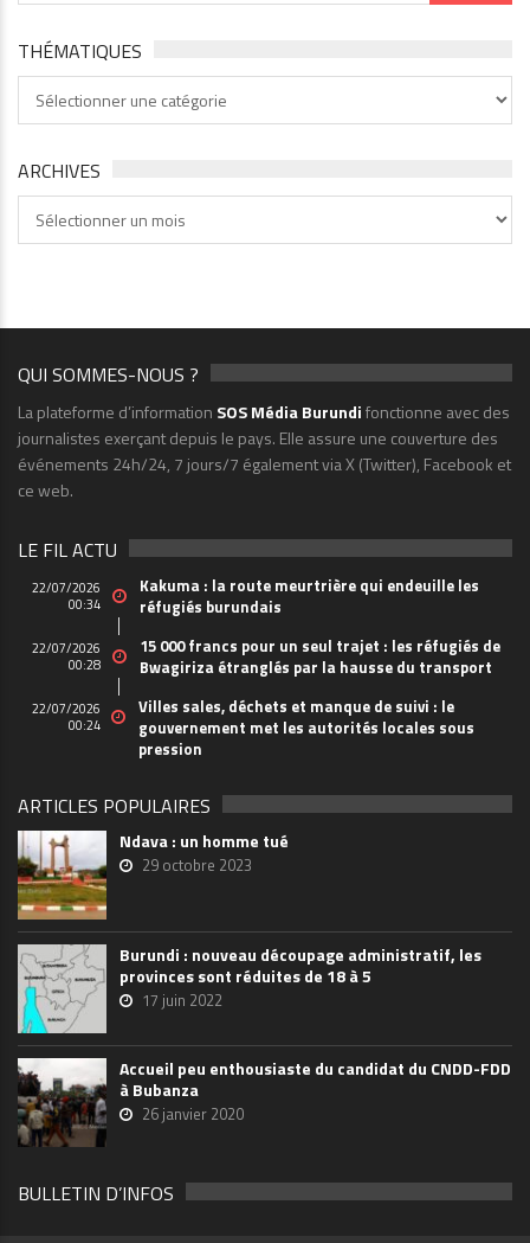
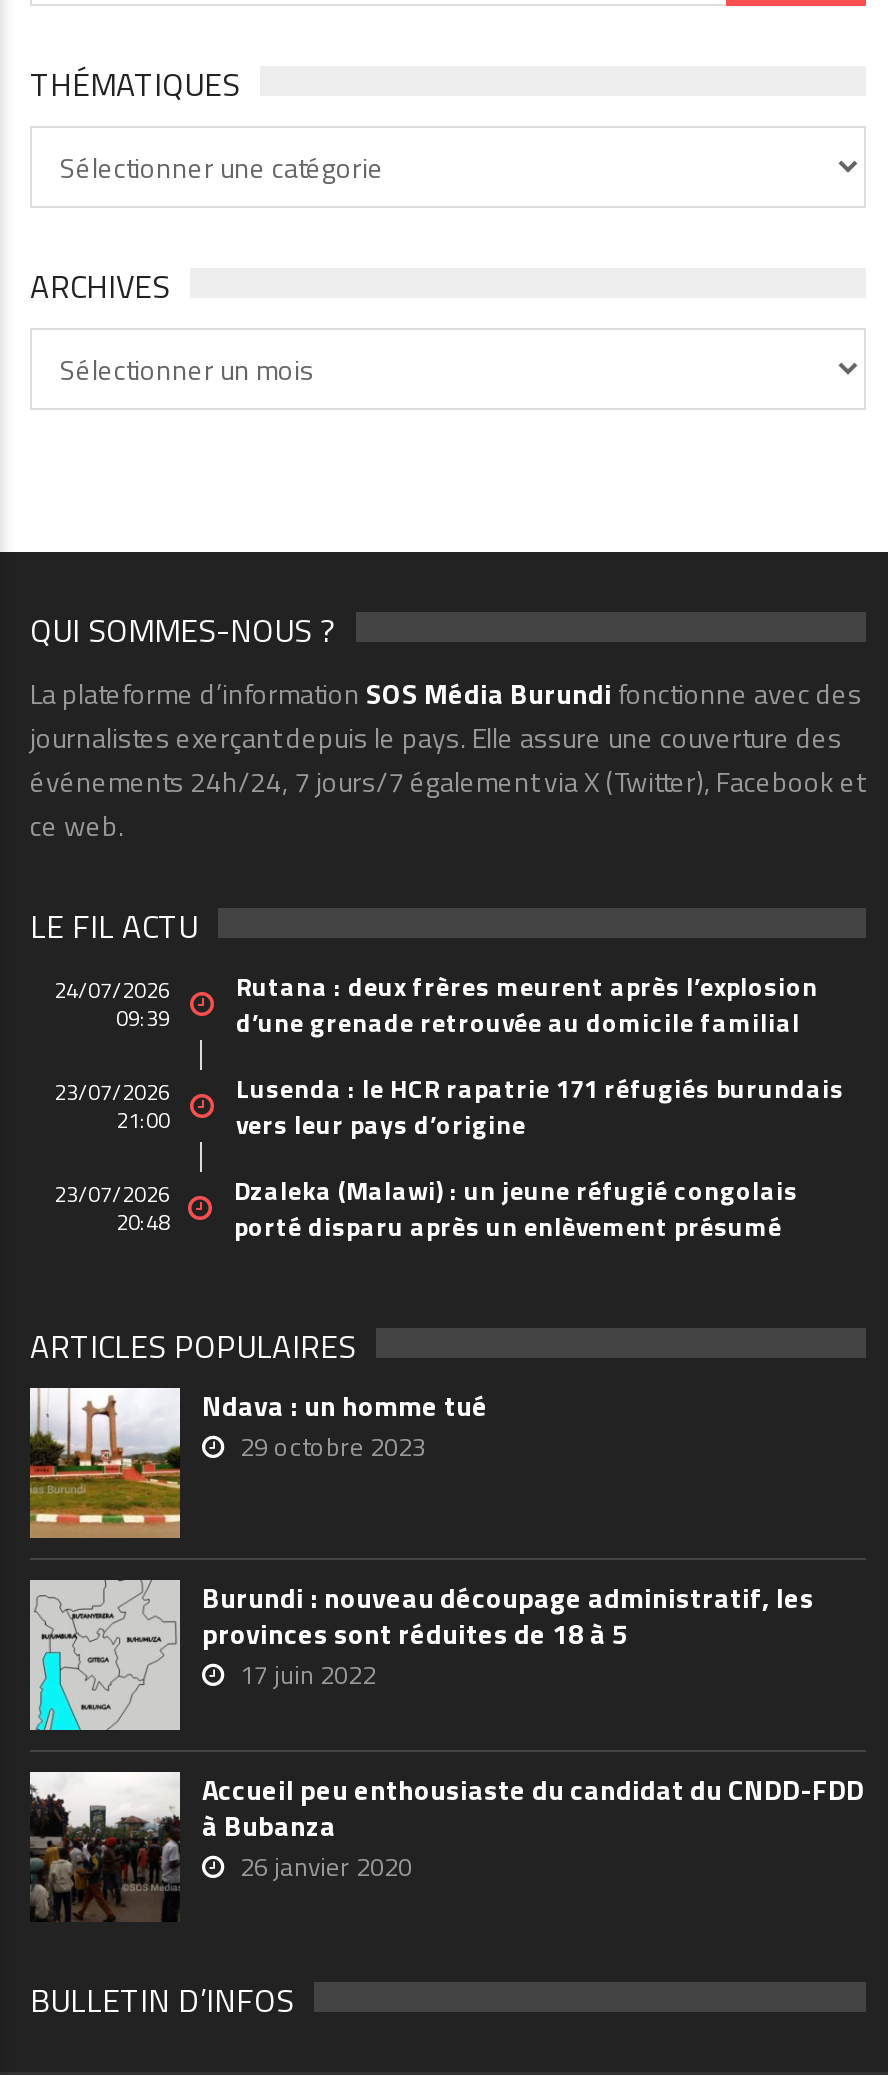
[32,578,101,614] 22/07/2026 | 00:34 -> [54,974,170,1034] 24/07/2026 | 09:39
[140,574,479,619] Kakuma : la route meurtrière qui endeuille les | réfugiés burundais -> [236,966,818,1042] Rutana : deux frères meurent après l’explosion | d’une grenade retrouvée au domicile familial
[32,639,101,674] 22/07/2026 | 00:28 -> [54,1076,170,1136] 23/07/2026 | 21:00
[140,634,500,679] 15 000 francs pour un seul trajet : les réfugiés de | Bwagiriza étranglés par la hausse du transport -> [236,1068,844,1144] Lusenda : le HCR rapatrie 171 réfugiés burundais | vers leur pays d’origine
[32,699,101,735] 22/07/2026 | 00:24 -> [54,1178,170,1238] 23/07/2026 | 20:48
[138,695,474,761] Villes sales, déchets et manque de suivi : le | gouvernement met les autorités locales sous | pression -> [234,1170,798,1246] Dzaleka (Malawi) : un jeune réfugié congolais | porté disparu après un enlèvement présumé

